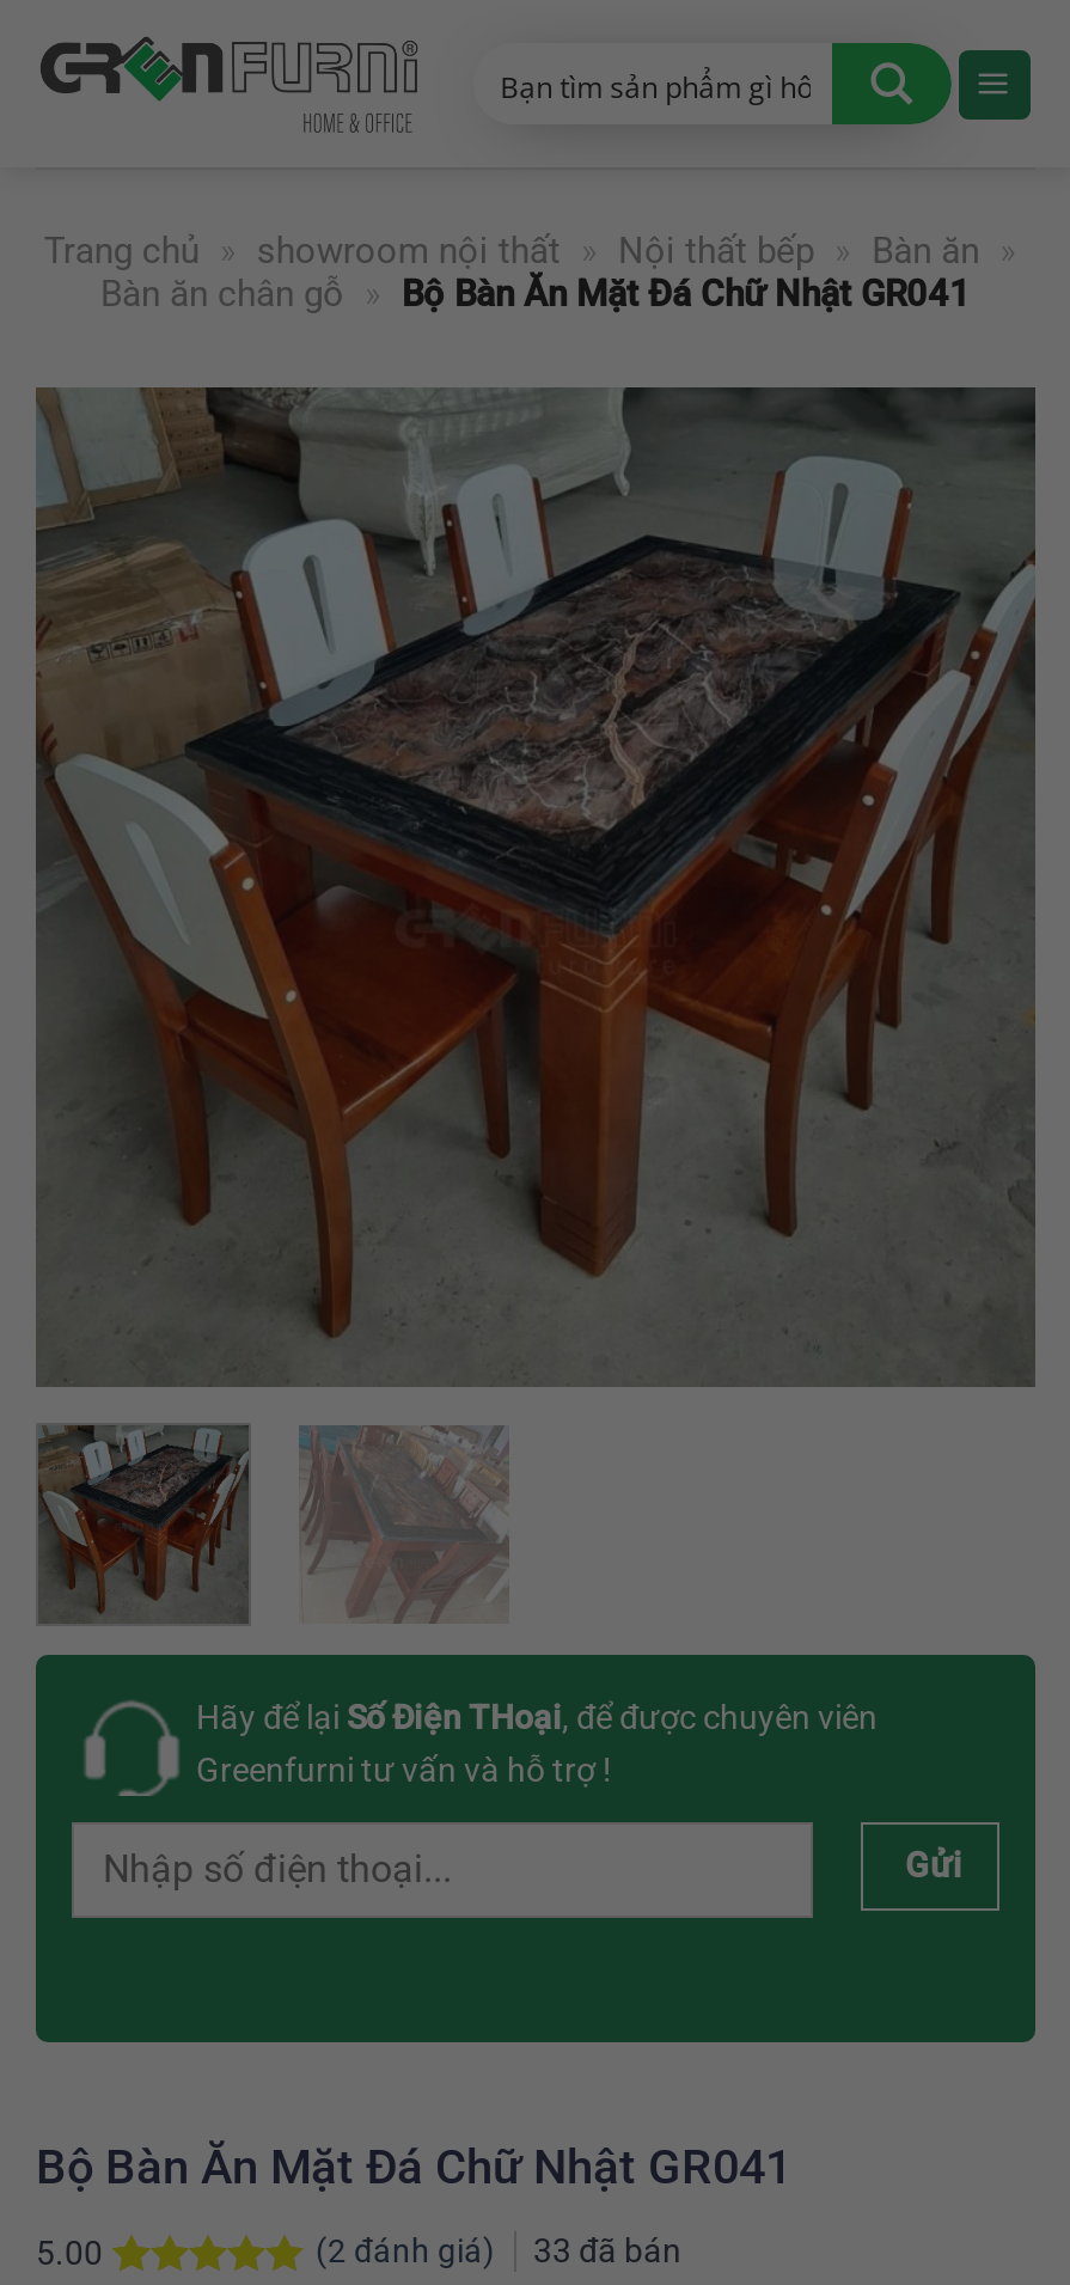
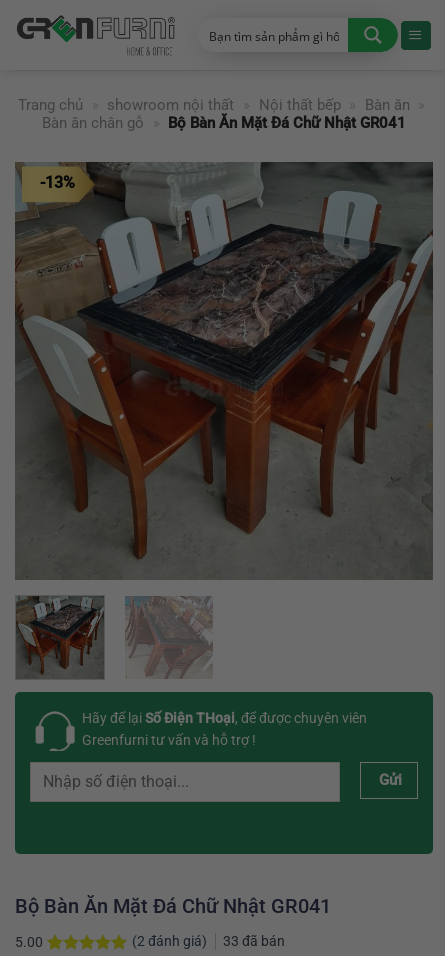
none -> [39,173,74,192] -13%

